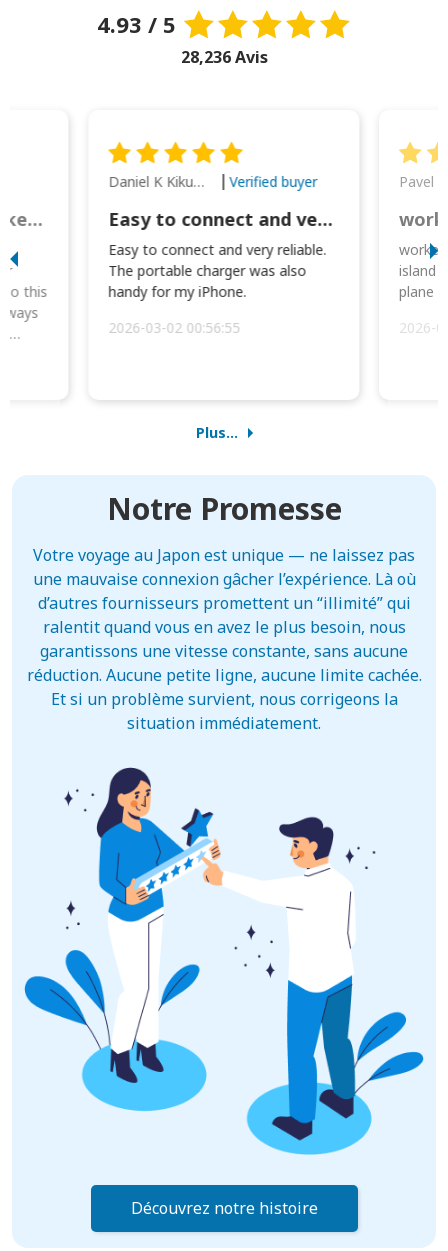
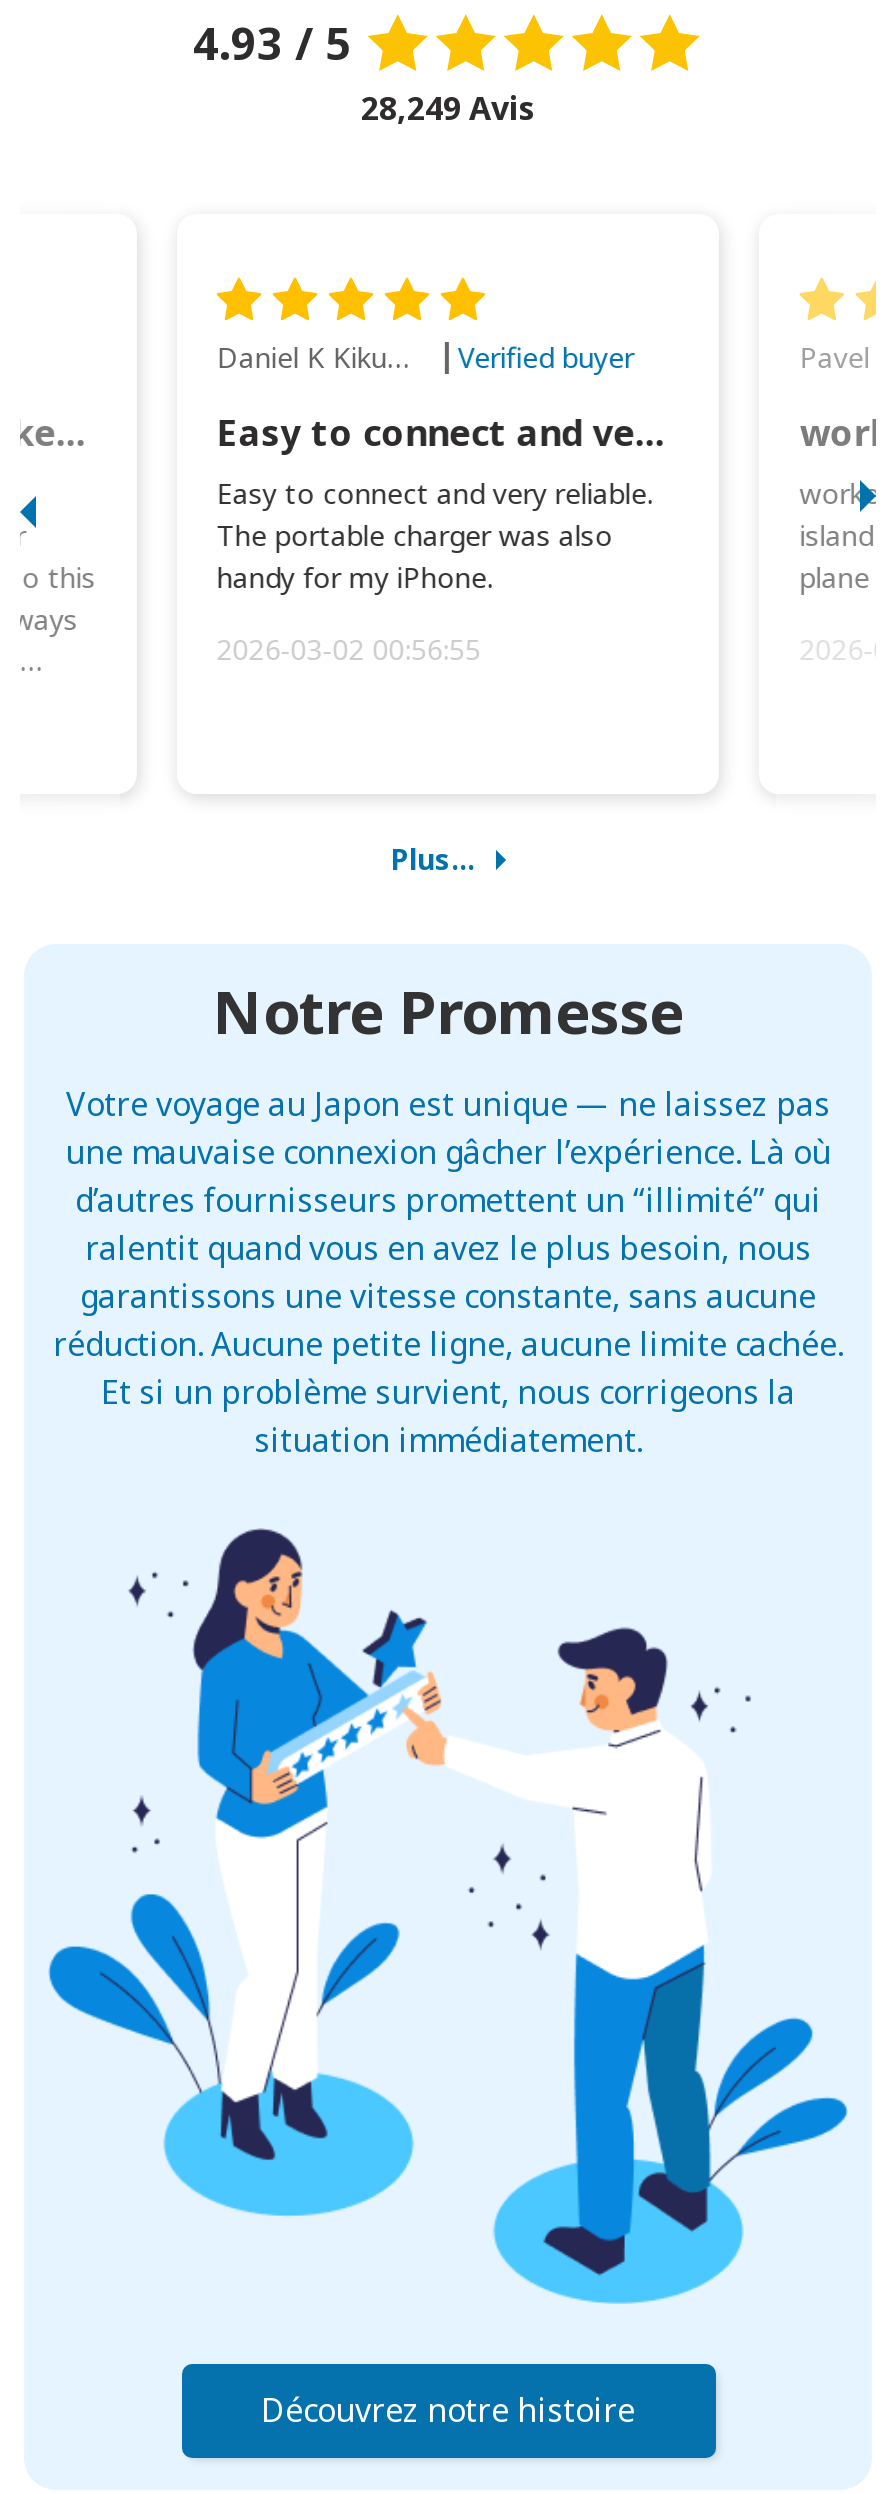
[180,46,267,68] 28,236 Avis -> [361,86,535,130] 28,249 Avis

